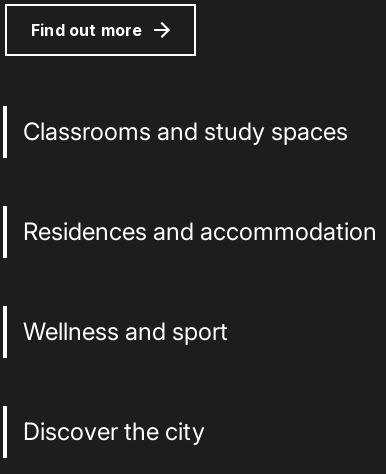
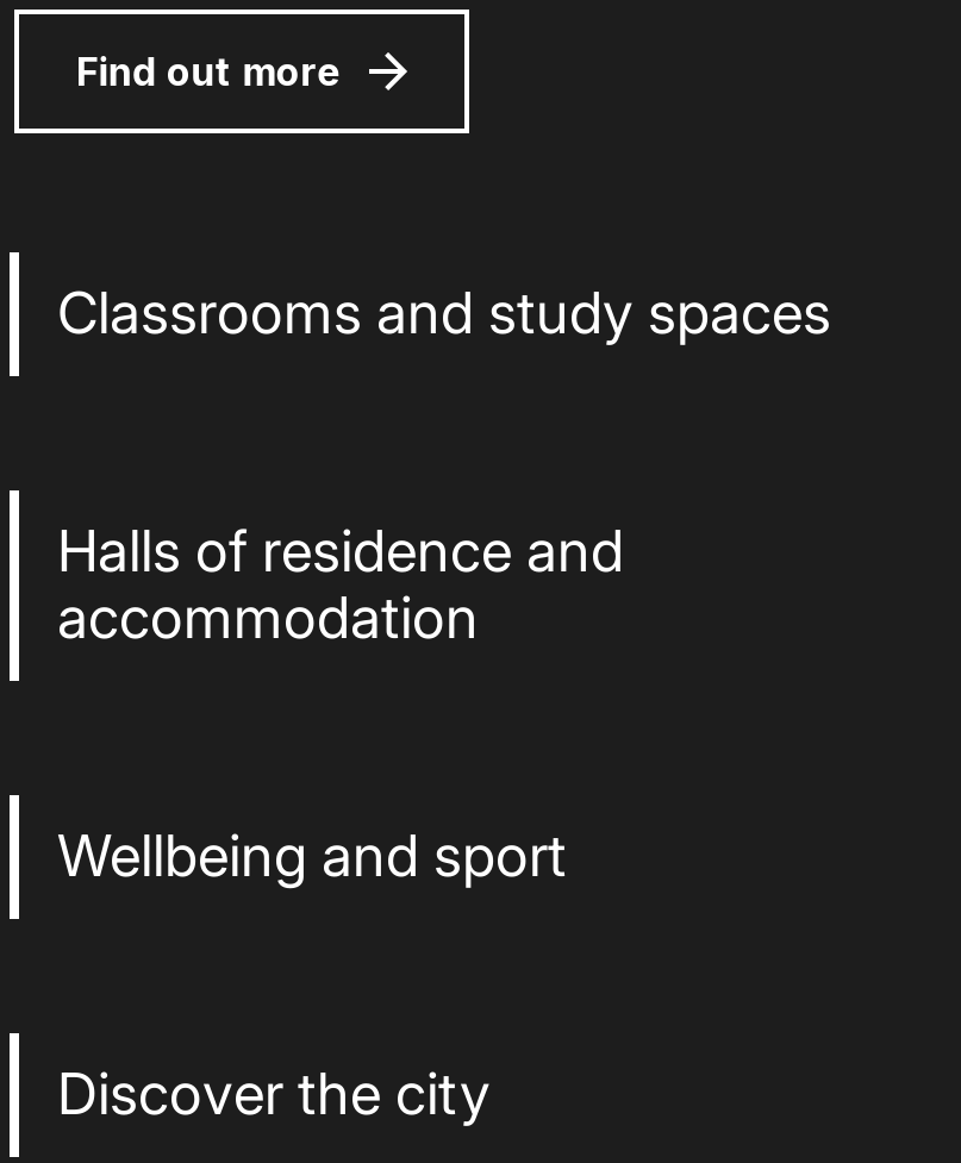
[23,217,377,246] Residences and accommodation -> [57,517,624,653] Halls of residence and | accommodation
[23,317,228,346] Wellness and sport -> [57,822,567,891] Wellbeing and sport

